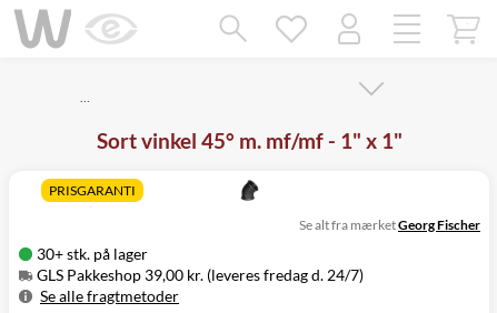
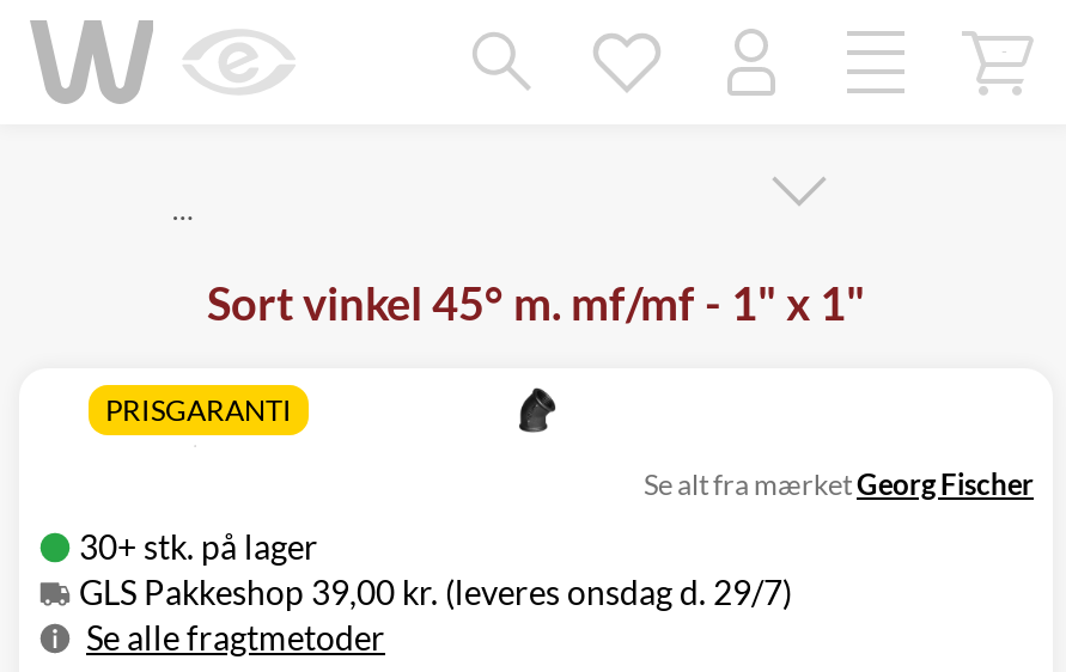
[33,265,364,284] GLS Pakkeshop 39,00 kr. (leveres fredag d. 24/7) -> [72,572,792,612] GLS Pakkeshop 39,00 kr. (leveres onsdag d. 29/7)

